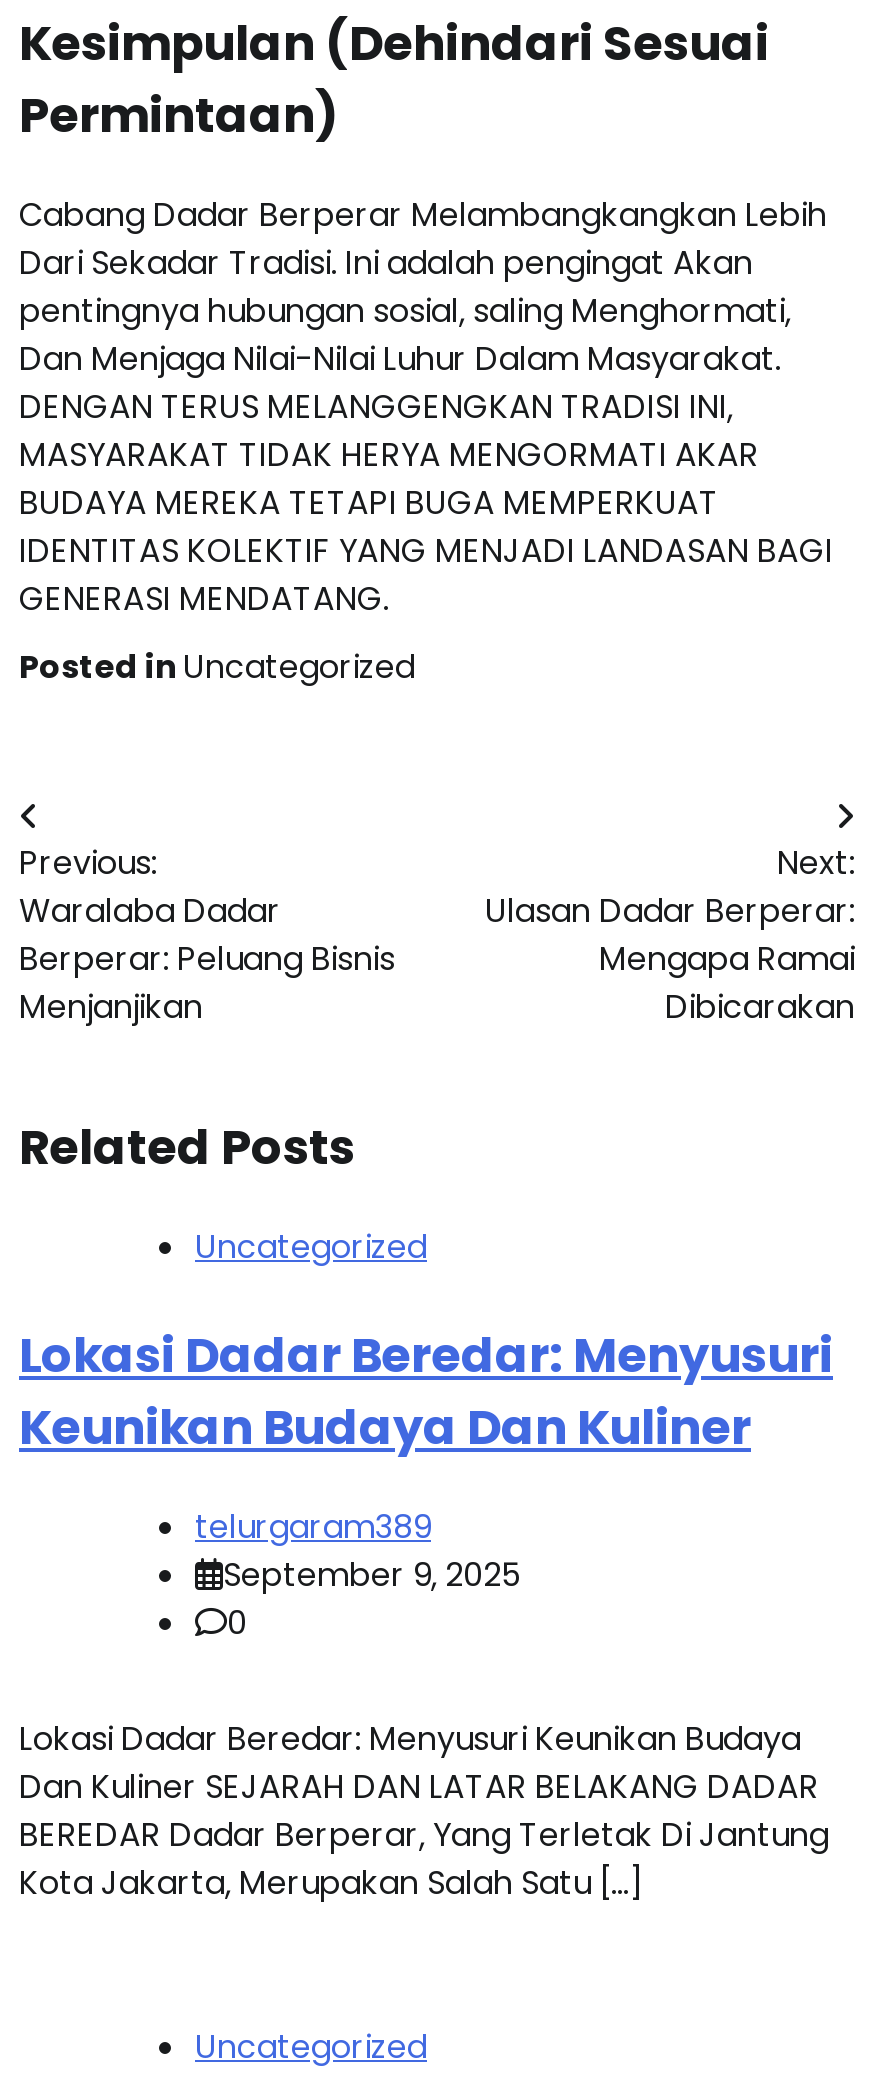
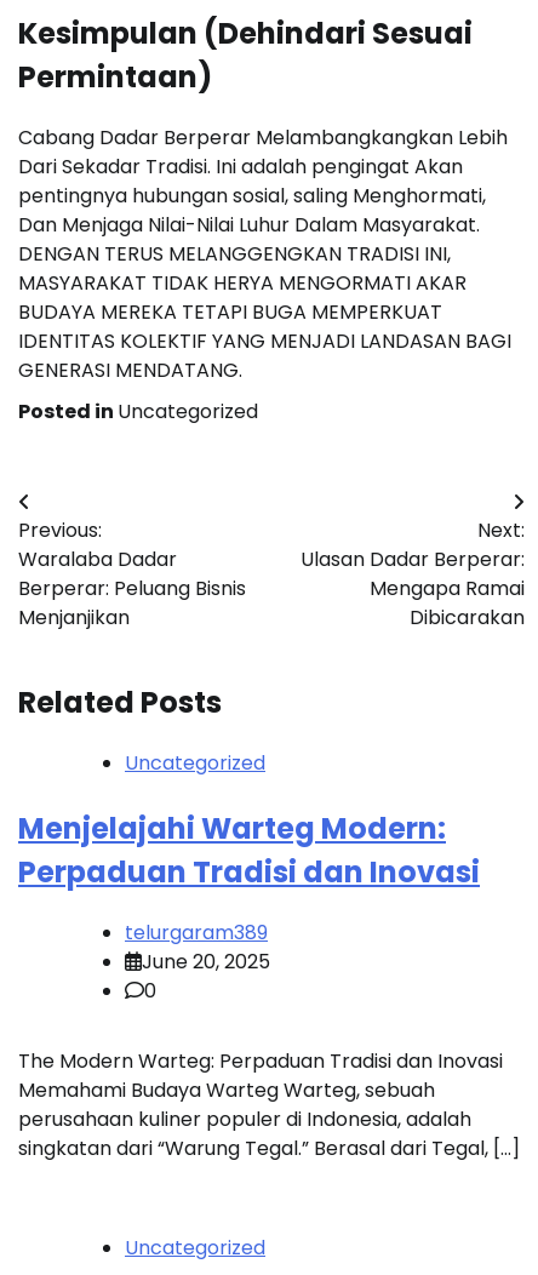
[19,1321,833,1459] Lokasi Dadar Beredar: Menyusuri | Keunikan Budaya Dan Kuliner -> [18,808,480,892] Menjelajahi Warteg Modern: | Perpaduan Tradisi dan Inovasi
[223,1551,521,1597] September 9, 2025 -> [142,947,270,975] June 20, 2025
[19,1715,829,1905] Lokasi Dadar Beredar: Menyusuri Keunikan Budaya | Dan Kuliner SEJARAH DAN LATAR BELAKANG DADAR | BEREDAR Dadar Berperar, Yang Terletak Di Jantung | Kota Jakarta, Merupakan Salah Satu […] -> [18,1047,520,1162] The Modern Warteg: Perpaduan Tradisi dan Inovasi | Memahami Budaya Warteg Warteg, sebuah | perusahaan kuliner populer di Indonesia, adalah | singkatan dari “Warung Tegal.” Berasal dari Tegal, […]

